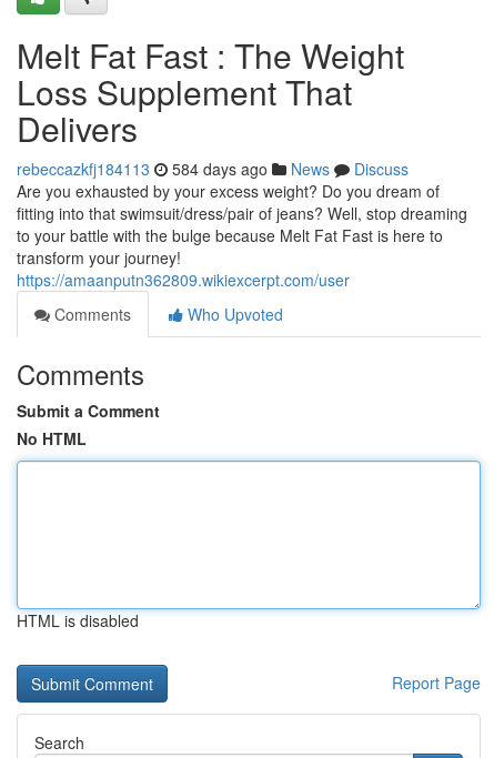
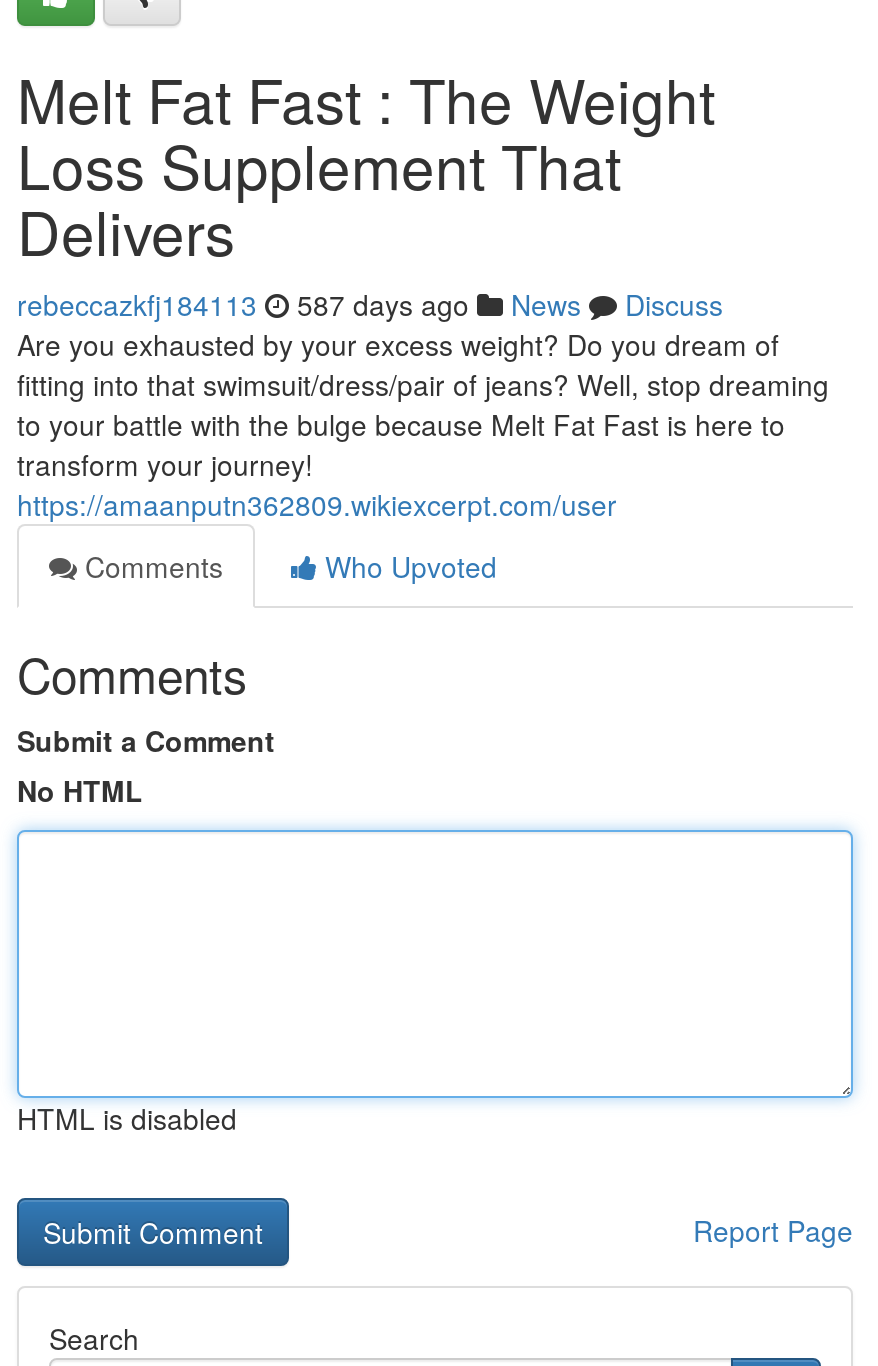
[17,158,409,180] rebeccazkfj184113 584 days ago News Discuss -> [17,284,723,324] rebeccazkfj184113 587 days ago News Discuss

